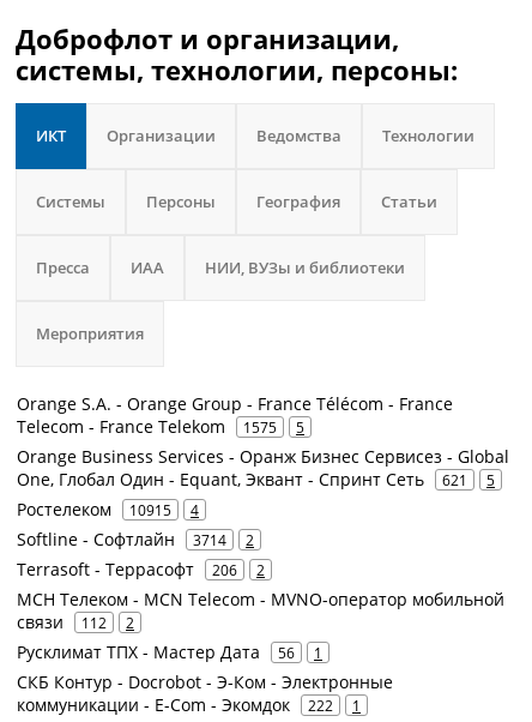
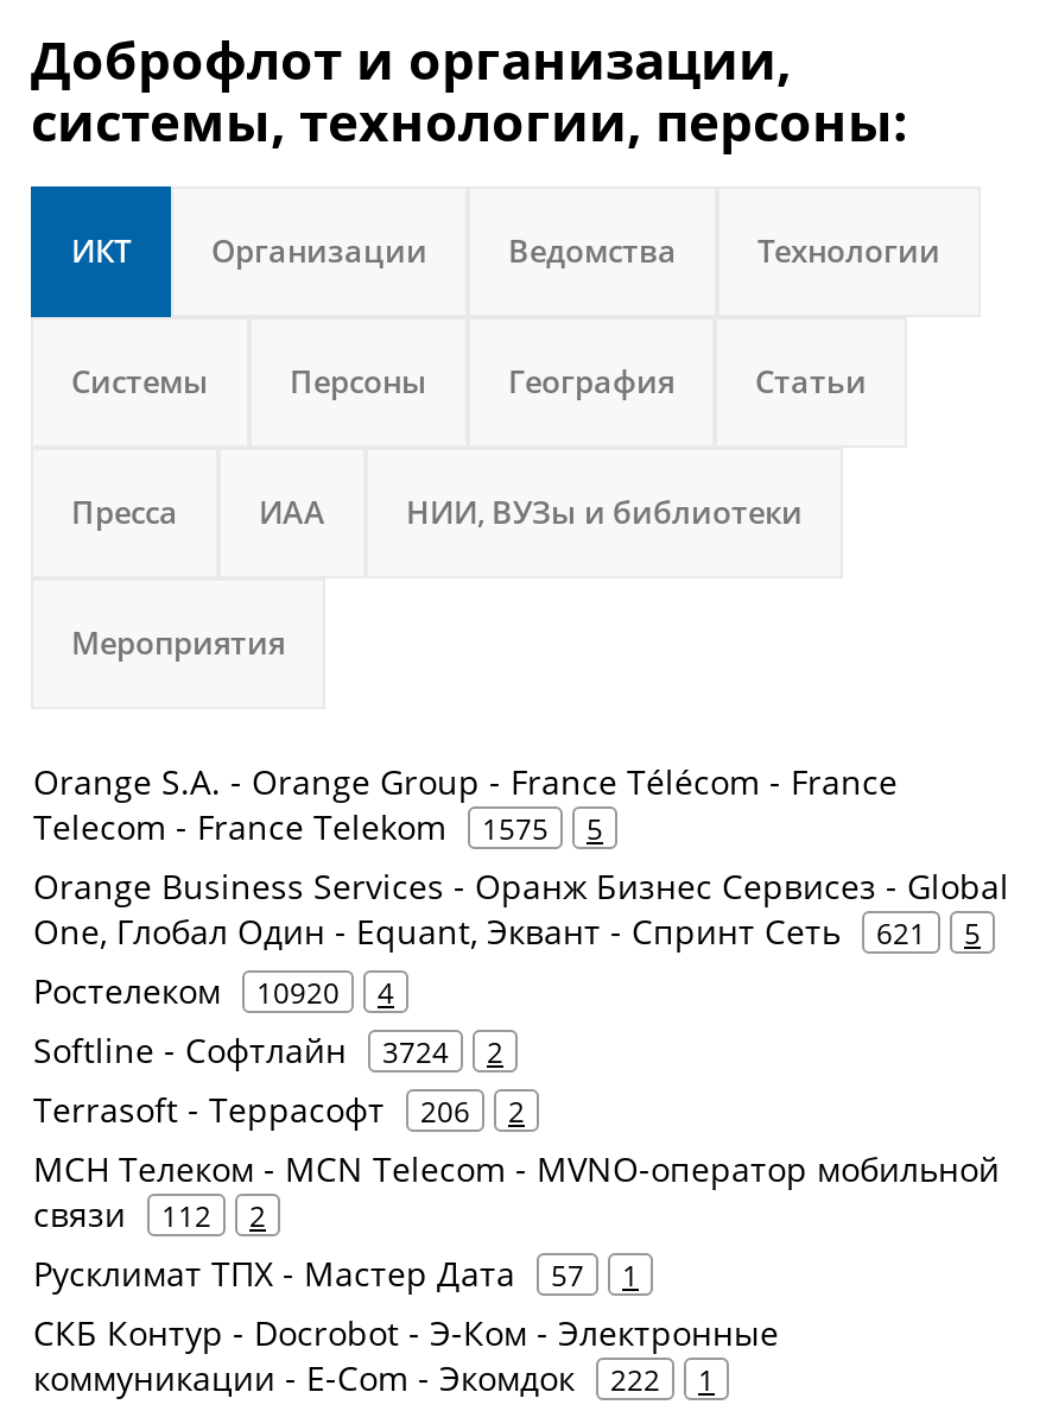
[17,498,199,521] Ростелеком 10915 4 -> [33,968,394,1013] Ростелеком 10920 4
[17,528,254,550] Softline - Софтлайн 3714 2 -> [33,1027,503,1073] Softline - Софтлайн 3724 2
[17,640,322,663] Русклимат ТПХ - Мастер Дата 56 1 -> [33,1251,639,1296] Русклимат ТПХ - Мастер Дата 57 1

